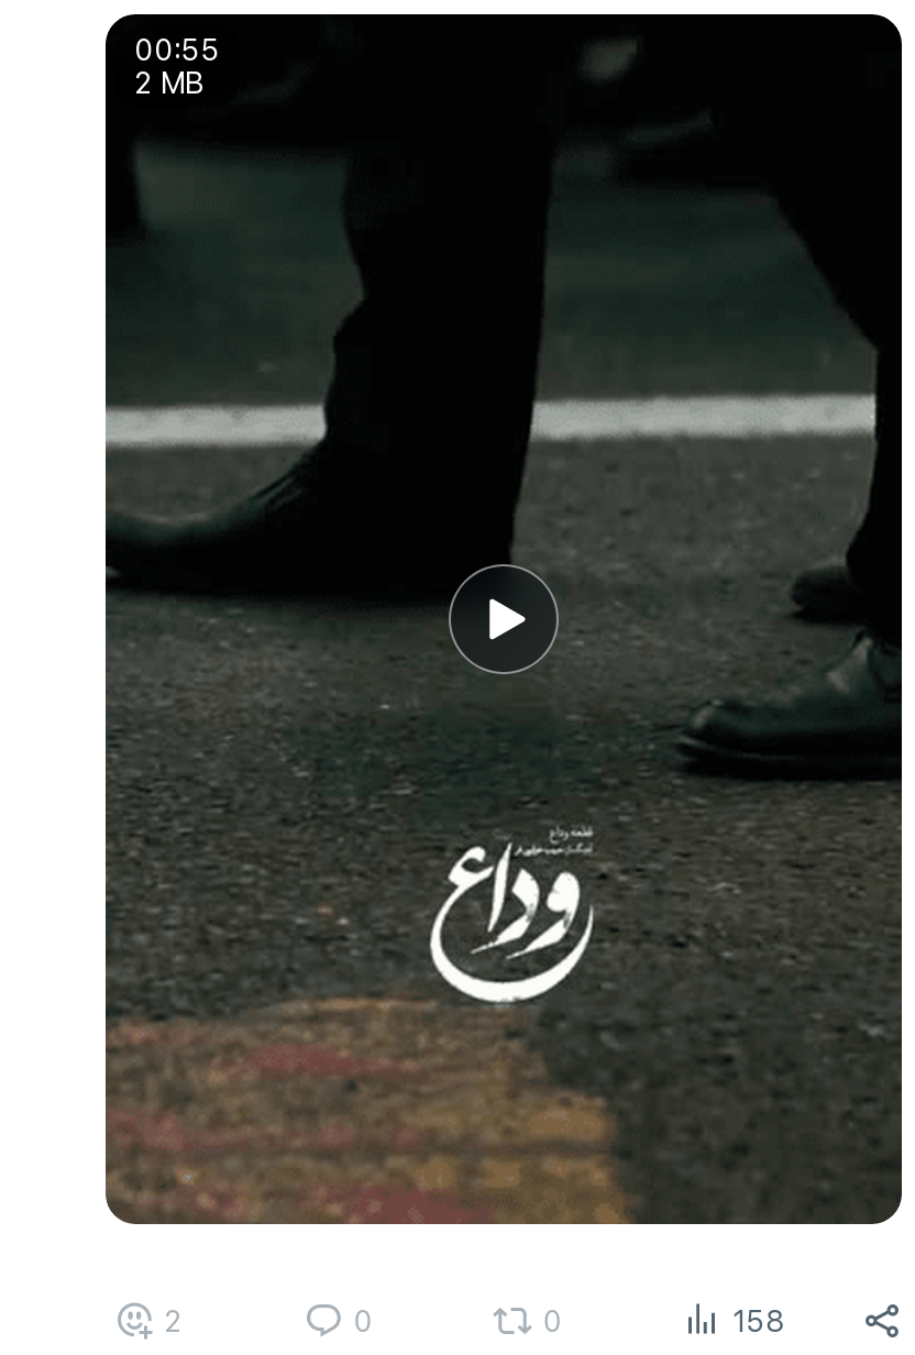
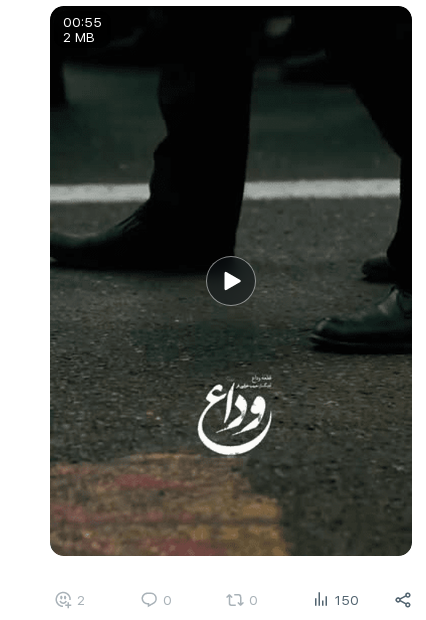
[732,1299,785,1340] 158 -> [335,590,359,609] 150

